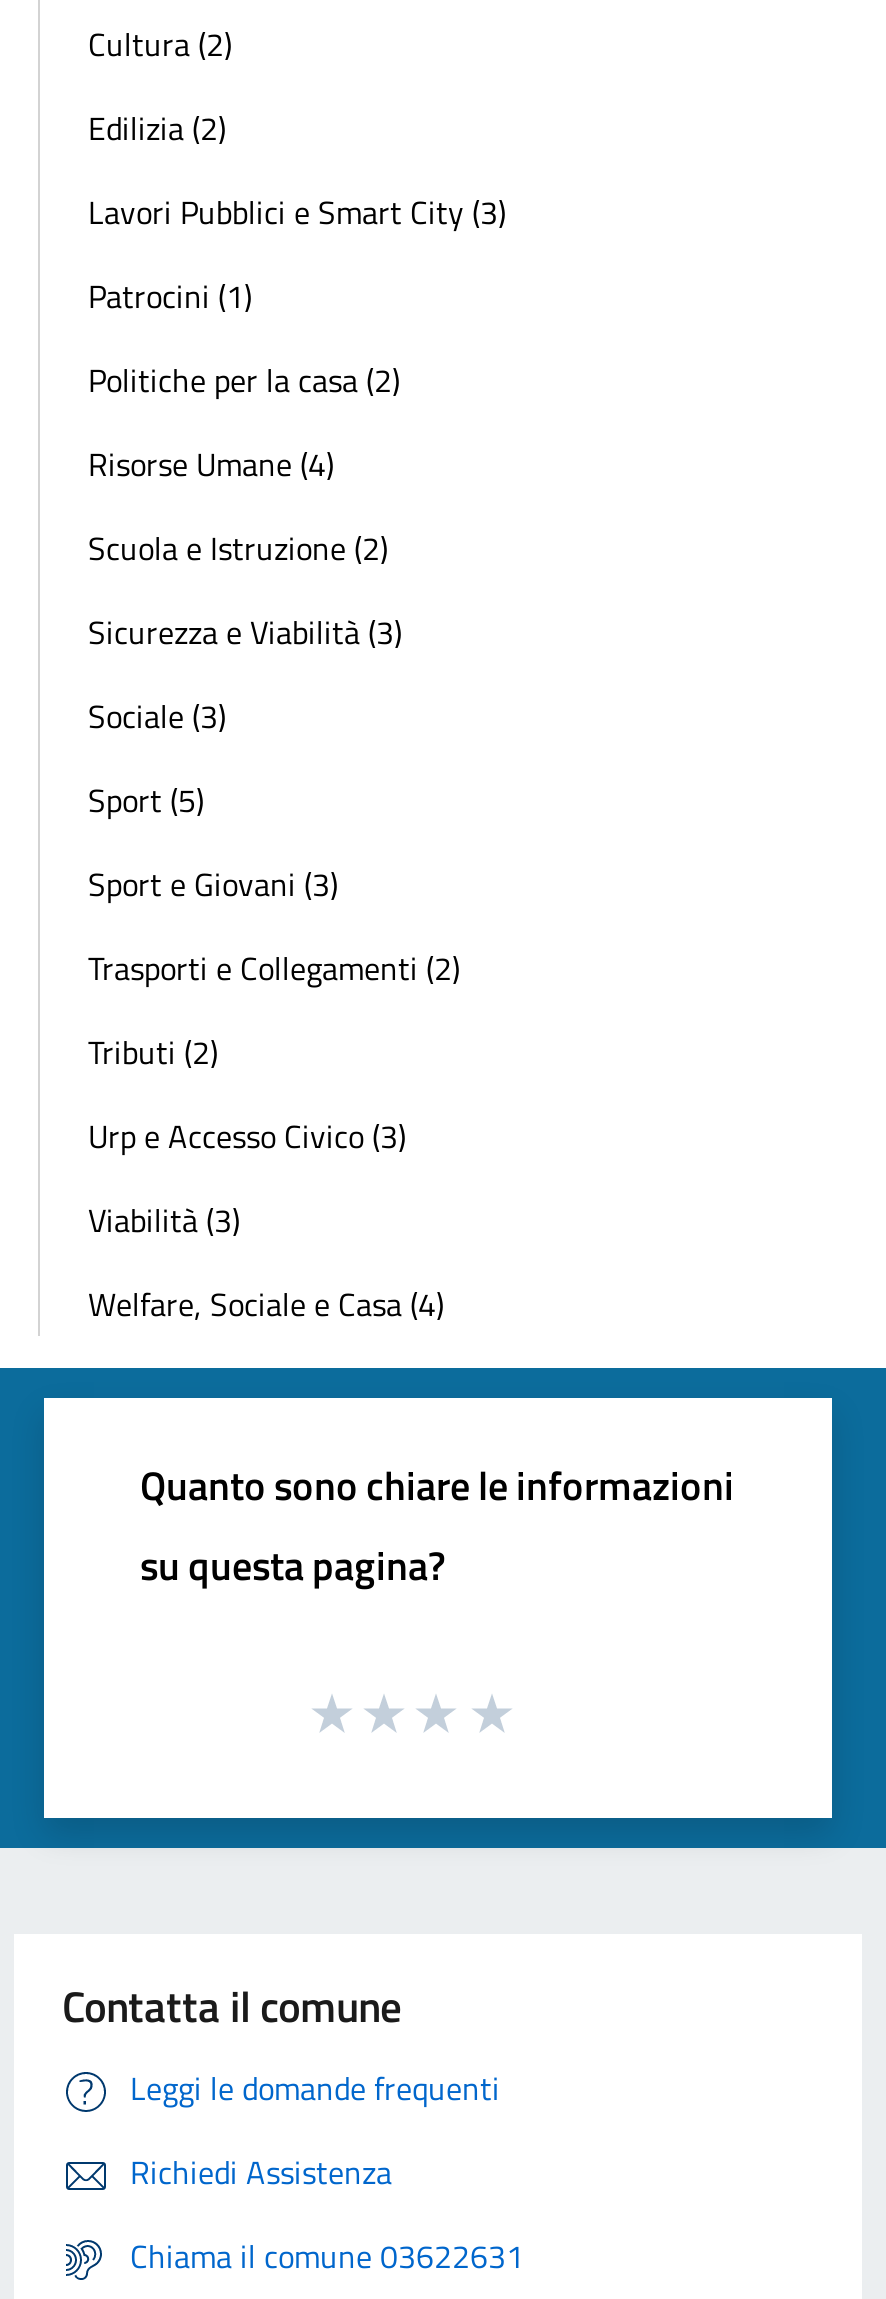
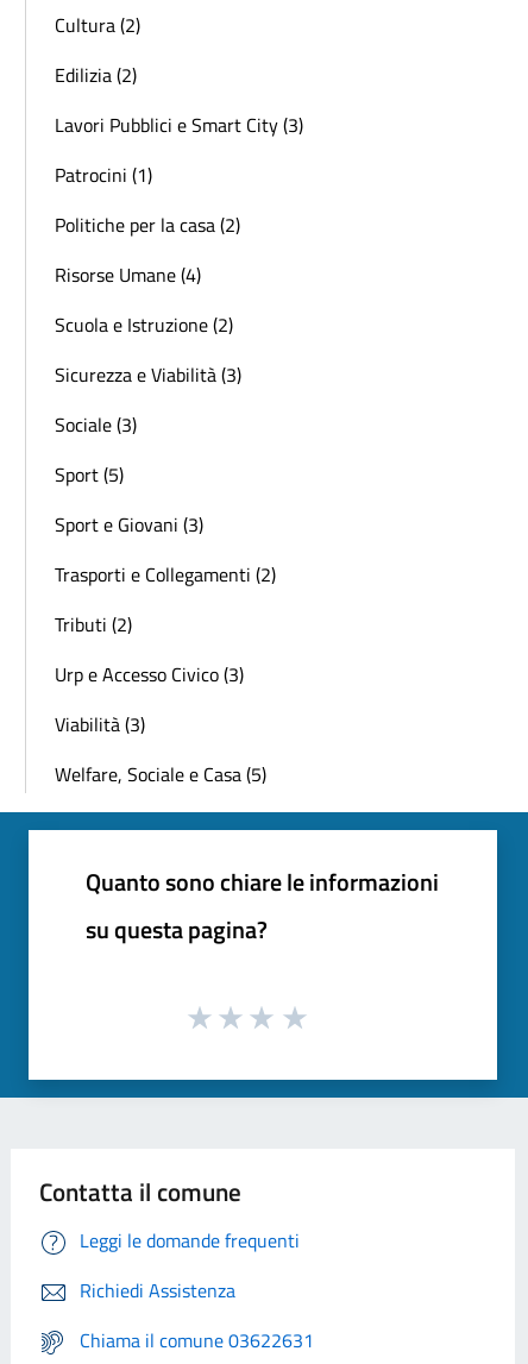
[88,1280,444,1328] Welfare, Sociale e Casa (4) -> [55,760,266,788] Welfare, Sociale e Casa (5)

